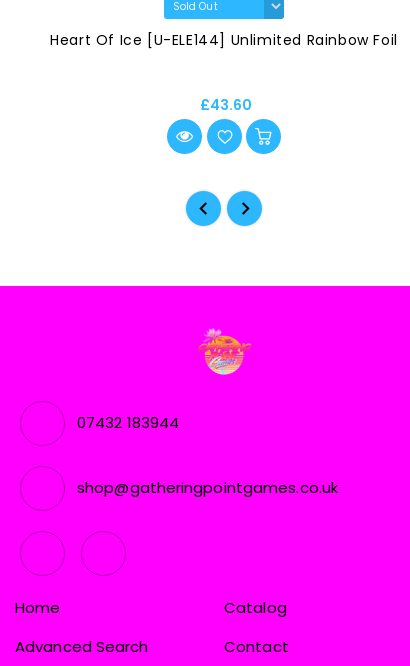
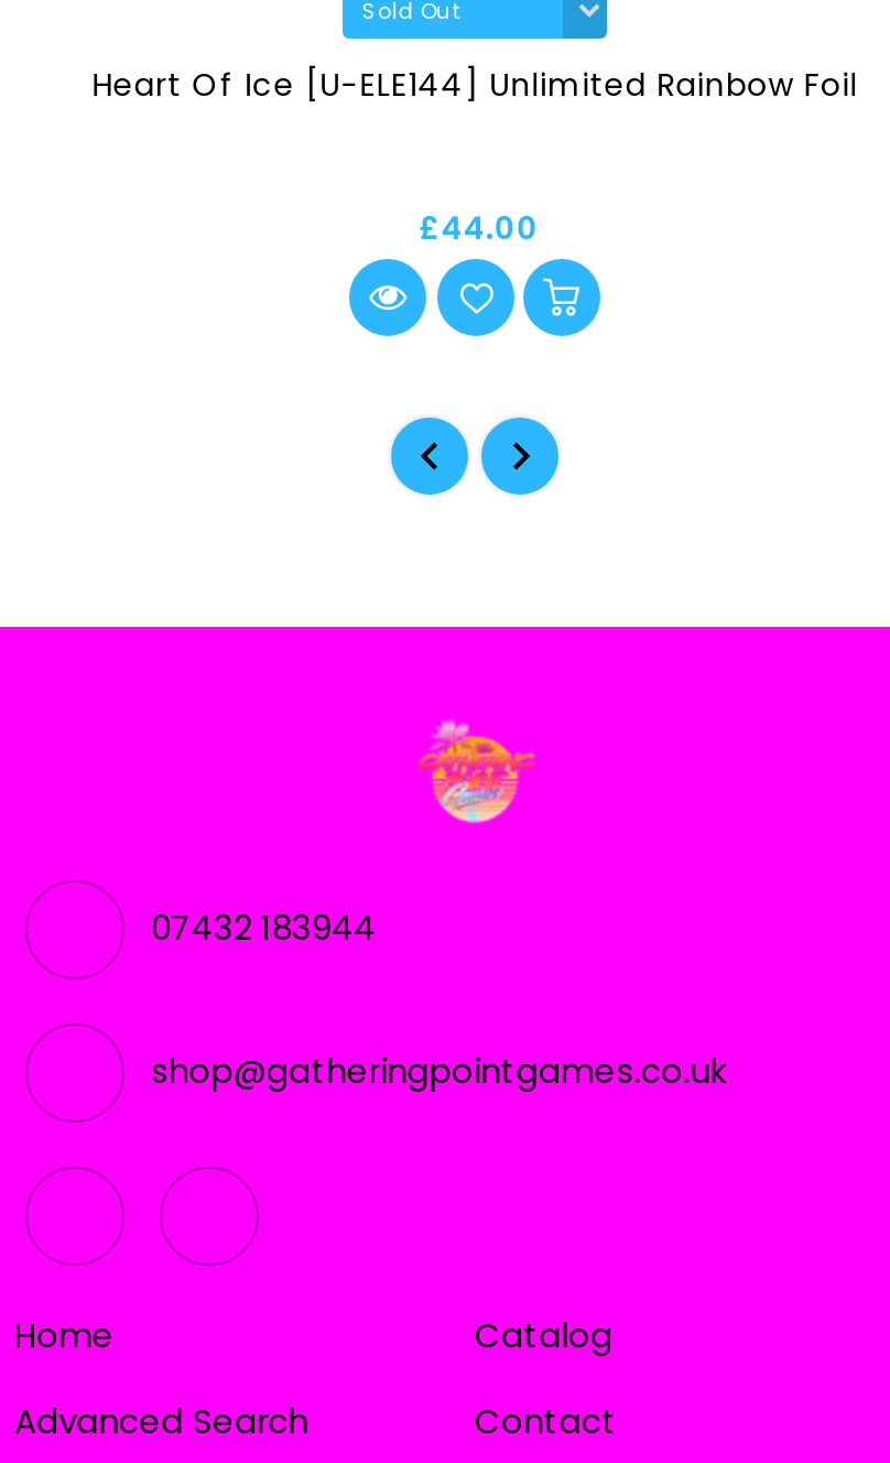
[200,94,252,114] £43.60 -> [419,205,540,249] £44.00

